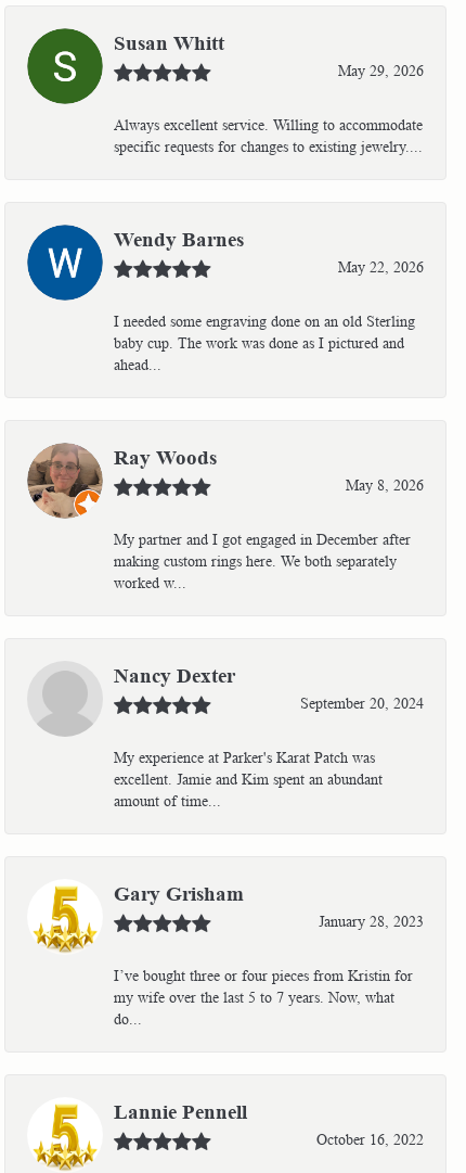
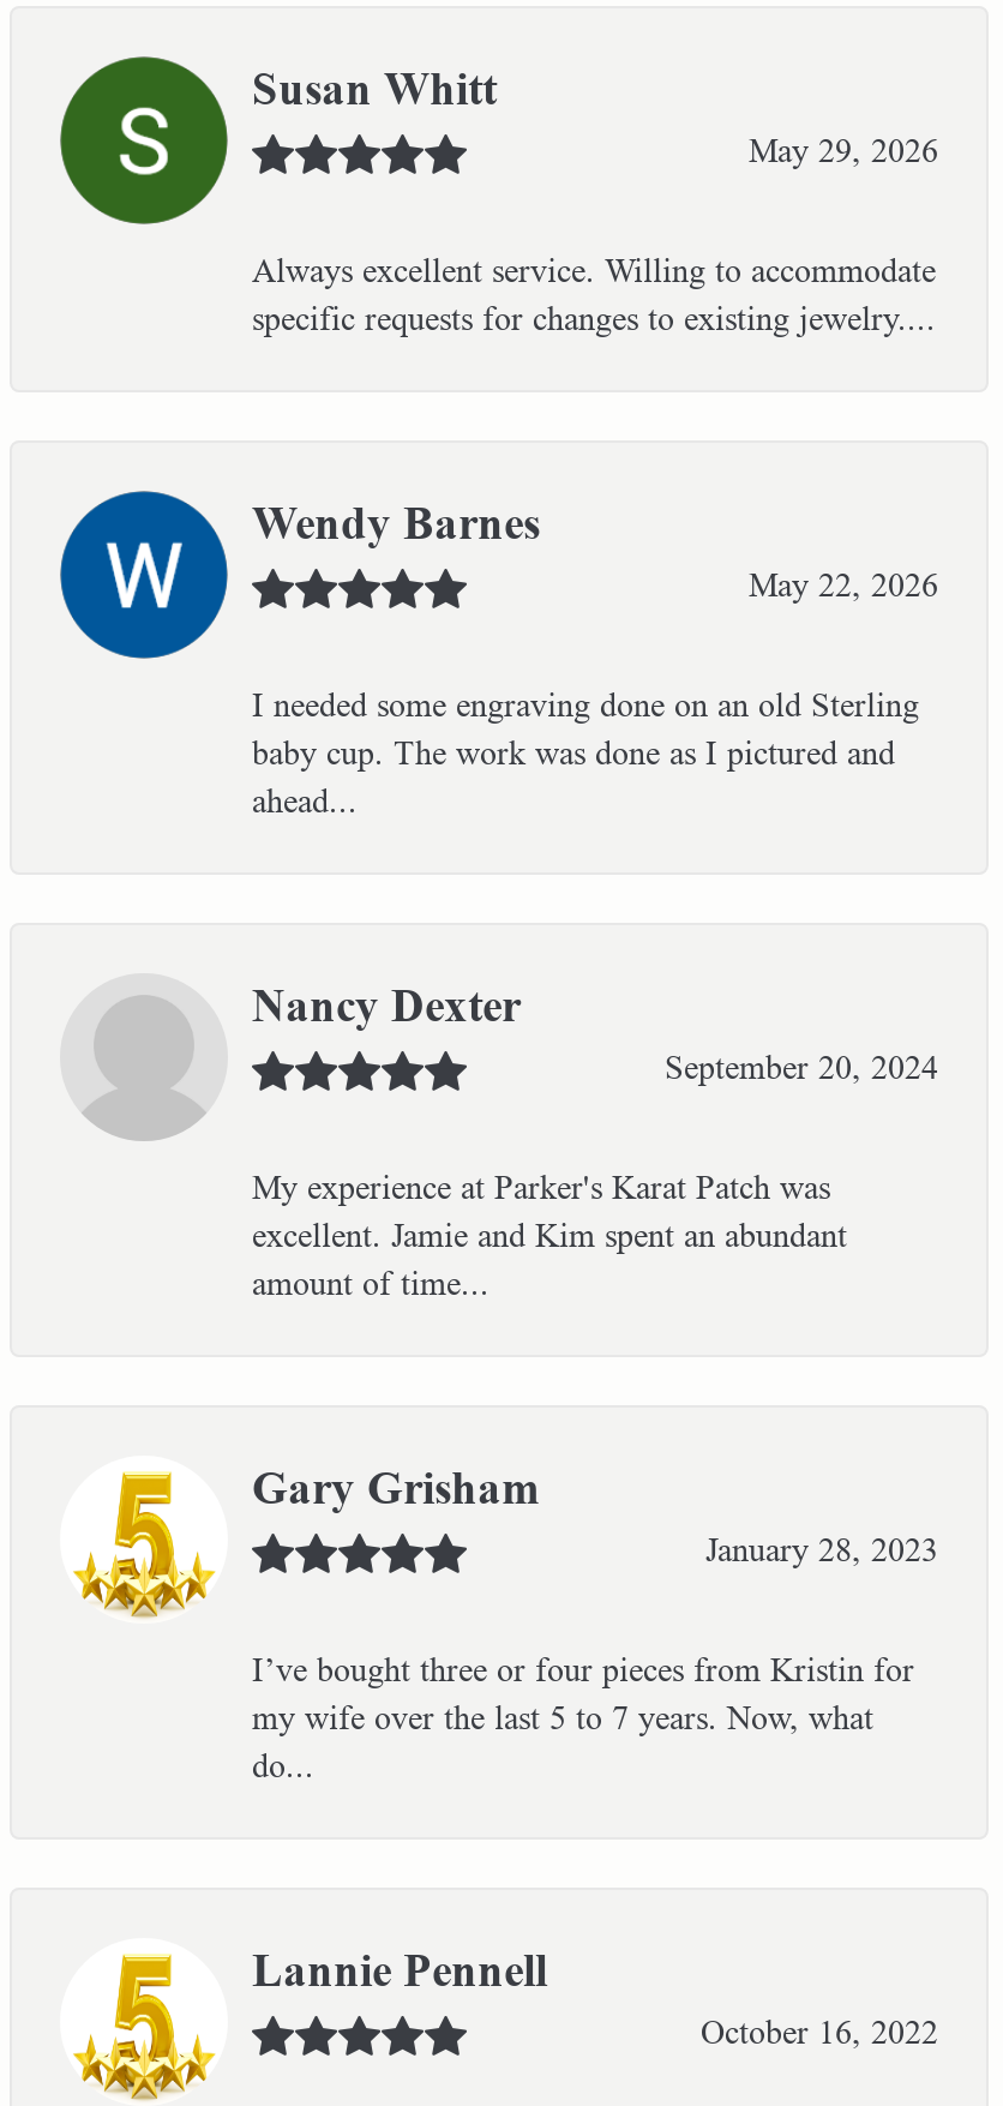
[27,443,424,591] [image] | Ray Woods | May 8, 2026 | My partner and I got engaged in December after | making custom rings here. We both separately | worked w... -> none

